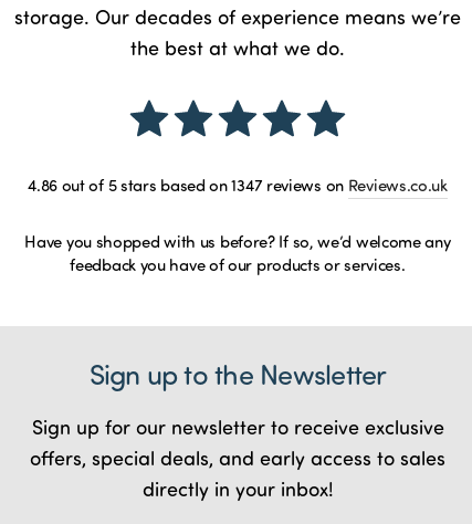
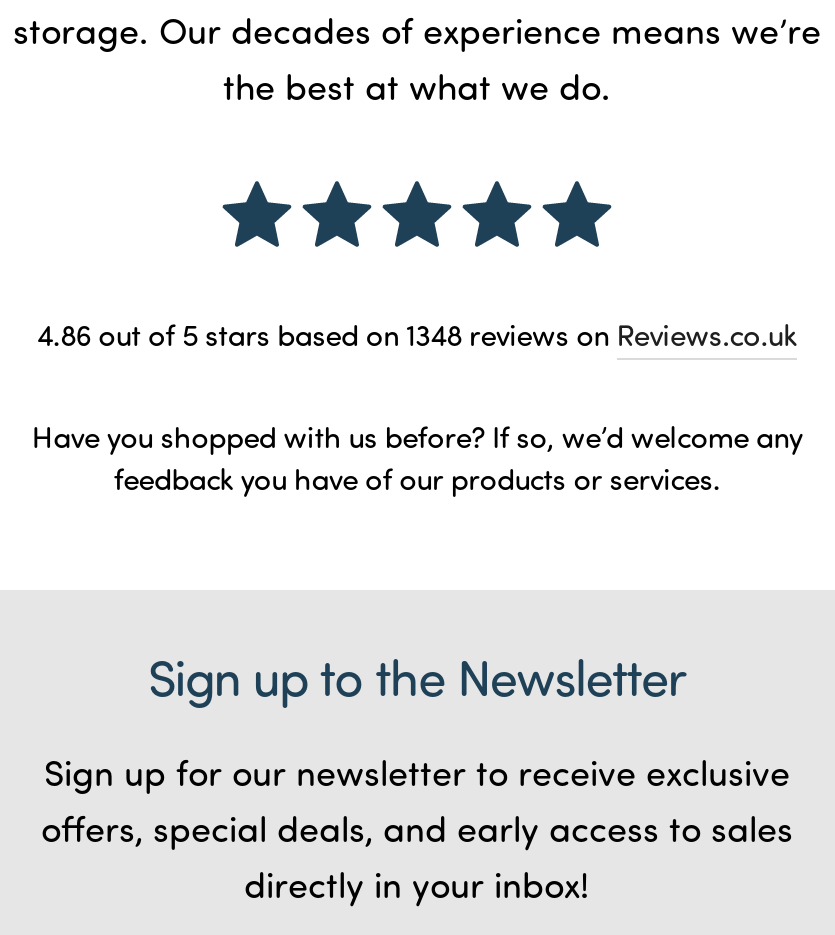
[28,174,447,196] 4.86 out of 5 stars based on 1347 reviews on Reviews.co.uk -> [37,314,797,354] 4.86 out of 5 stars based on 1348 reviews on Reviews.co.uk

